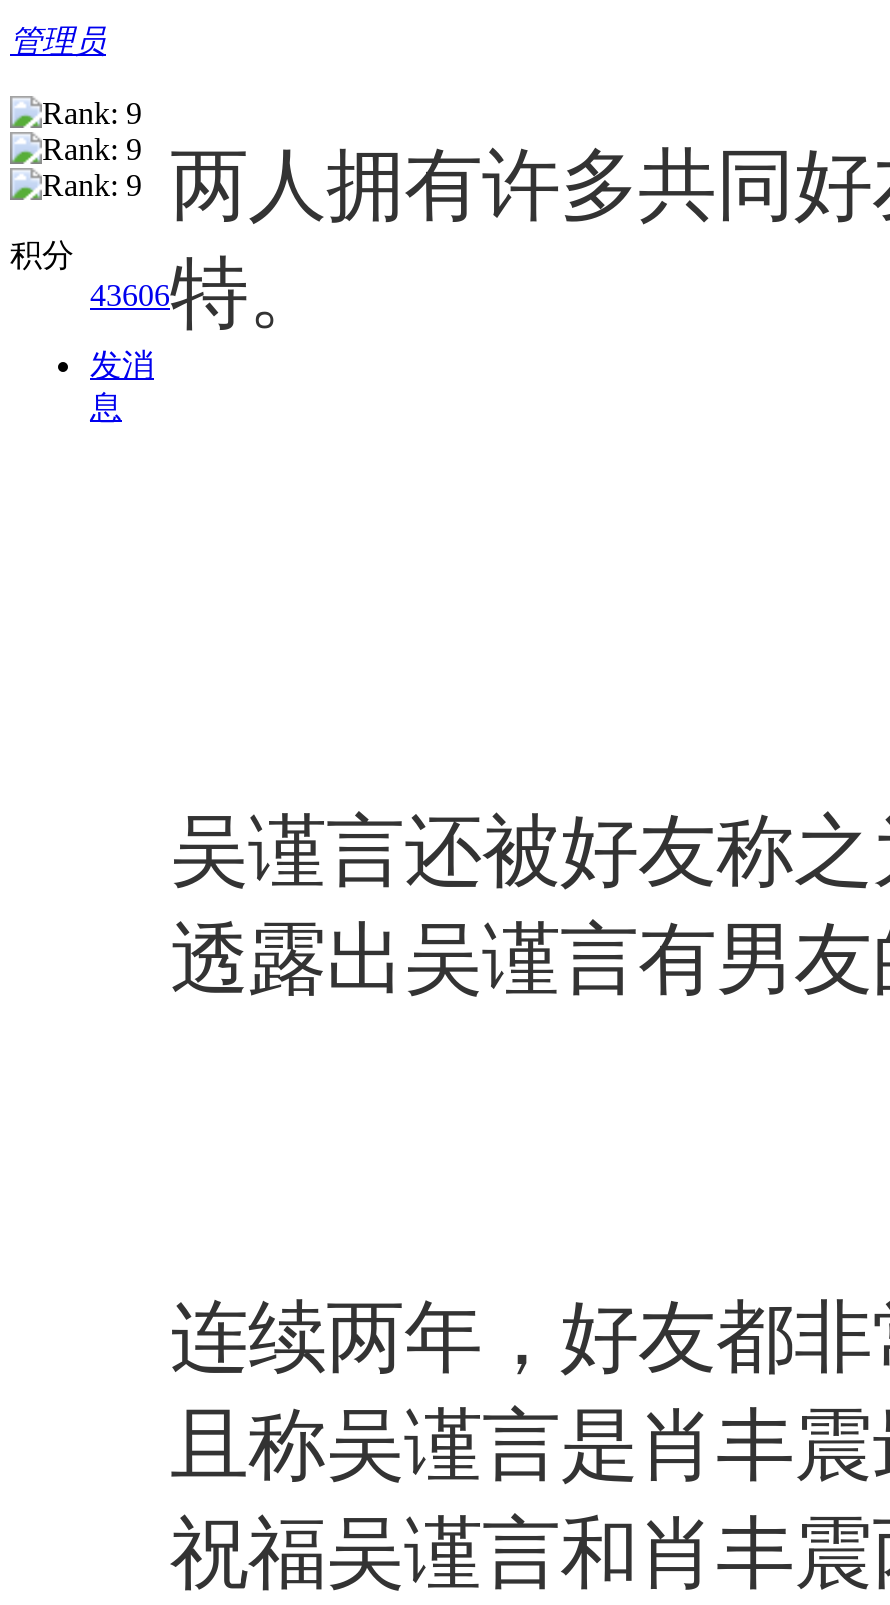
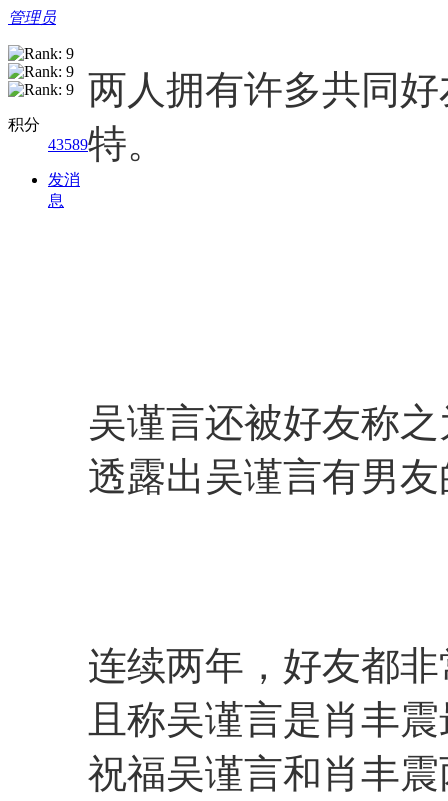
[90,278,170,312] 43606 -> [48,136,88,153] 43589

